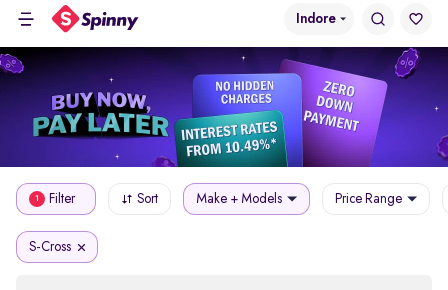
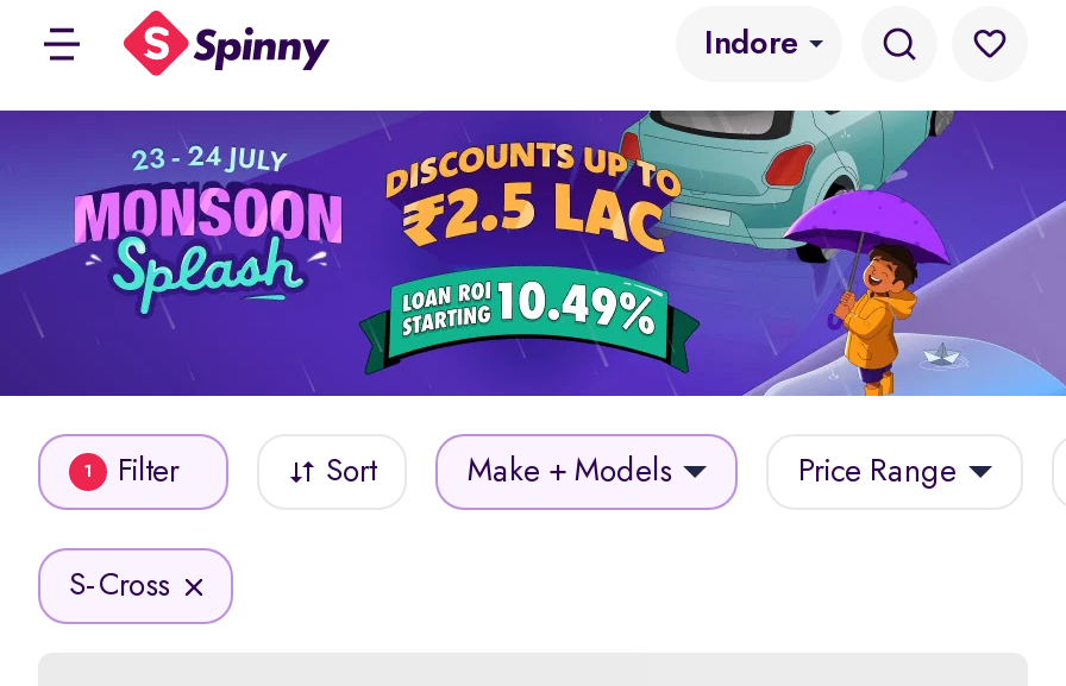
[3,46,445,168] [image] -> [7,108,1059,398] [image]

